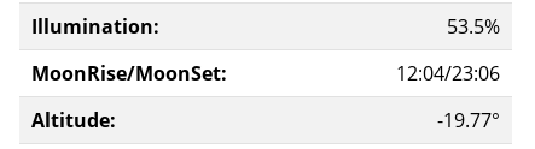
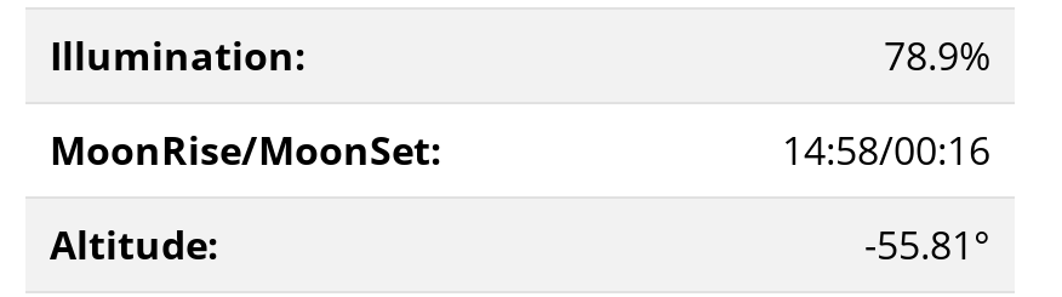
[447,13,500,40] 53.5% -> [884,29,990,82] 78.9%
[396,60,500,87] 12:04/23:06 -> [782,124,990,177] 14:58/00:16
[437,107,500,133] -19.77° -> [864,218,990,272] -55.81°

